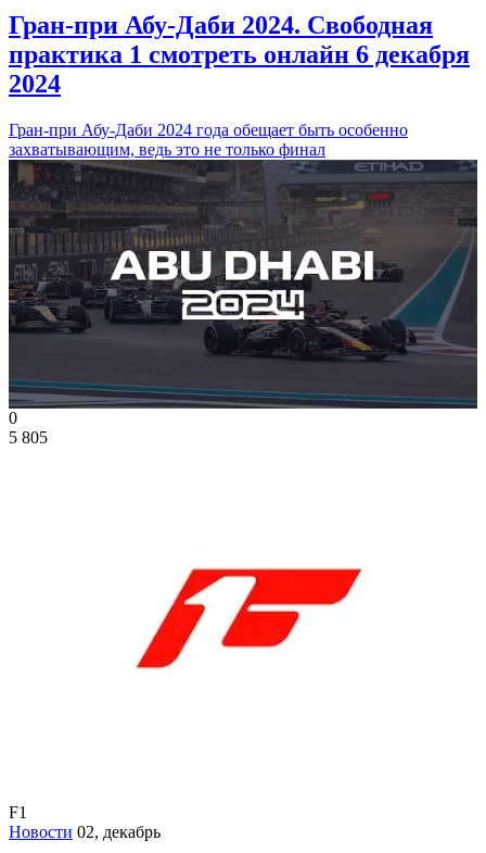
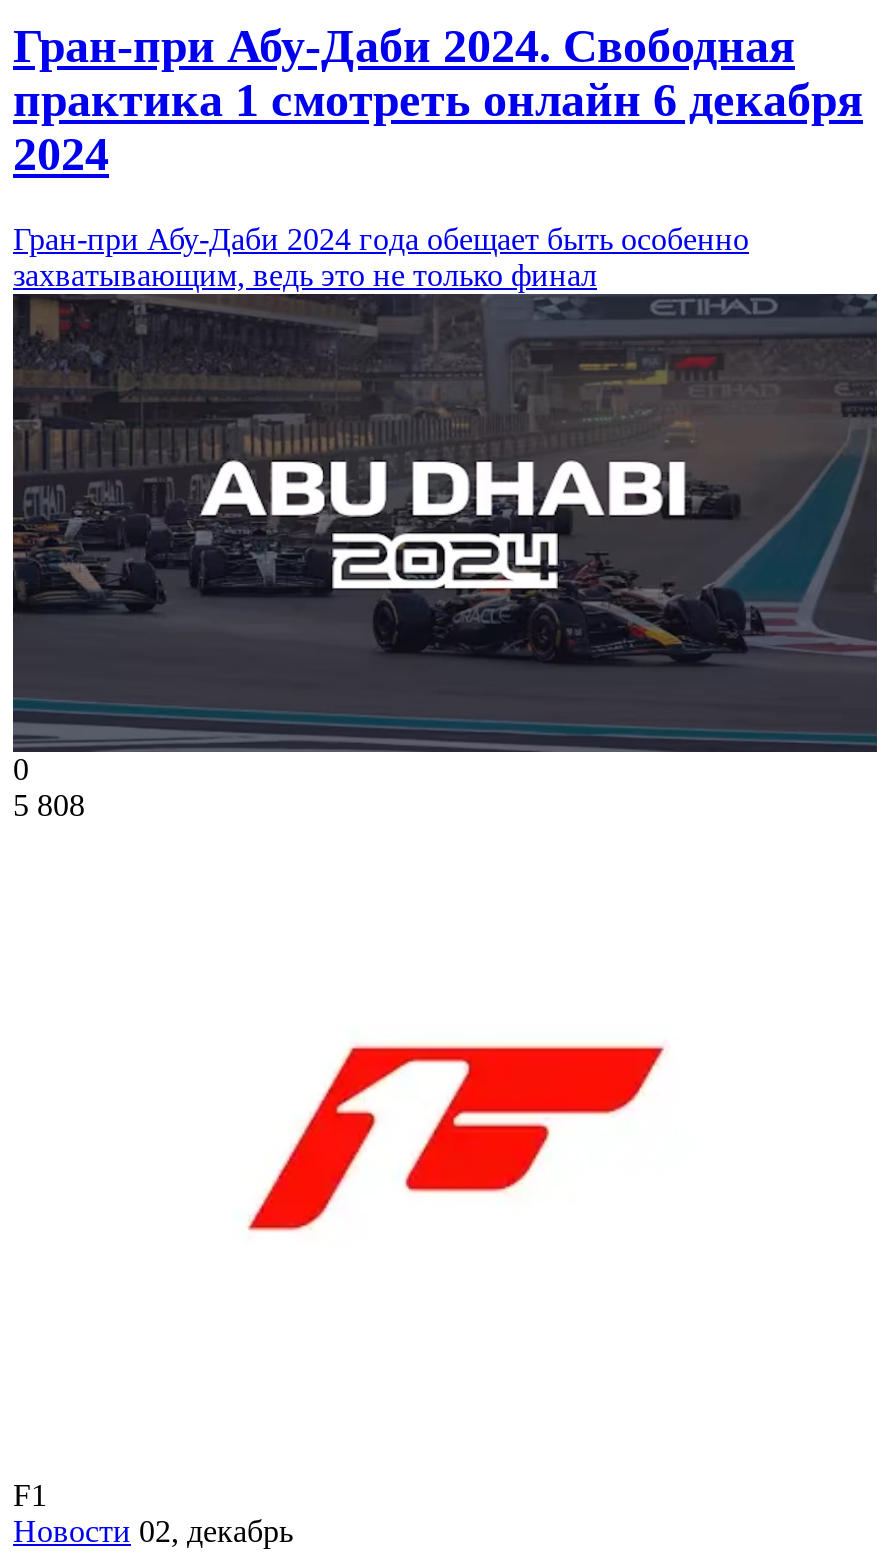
[9,428,48,446] 5 805 -> [13,787,85,821] 5 808

